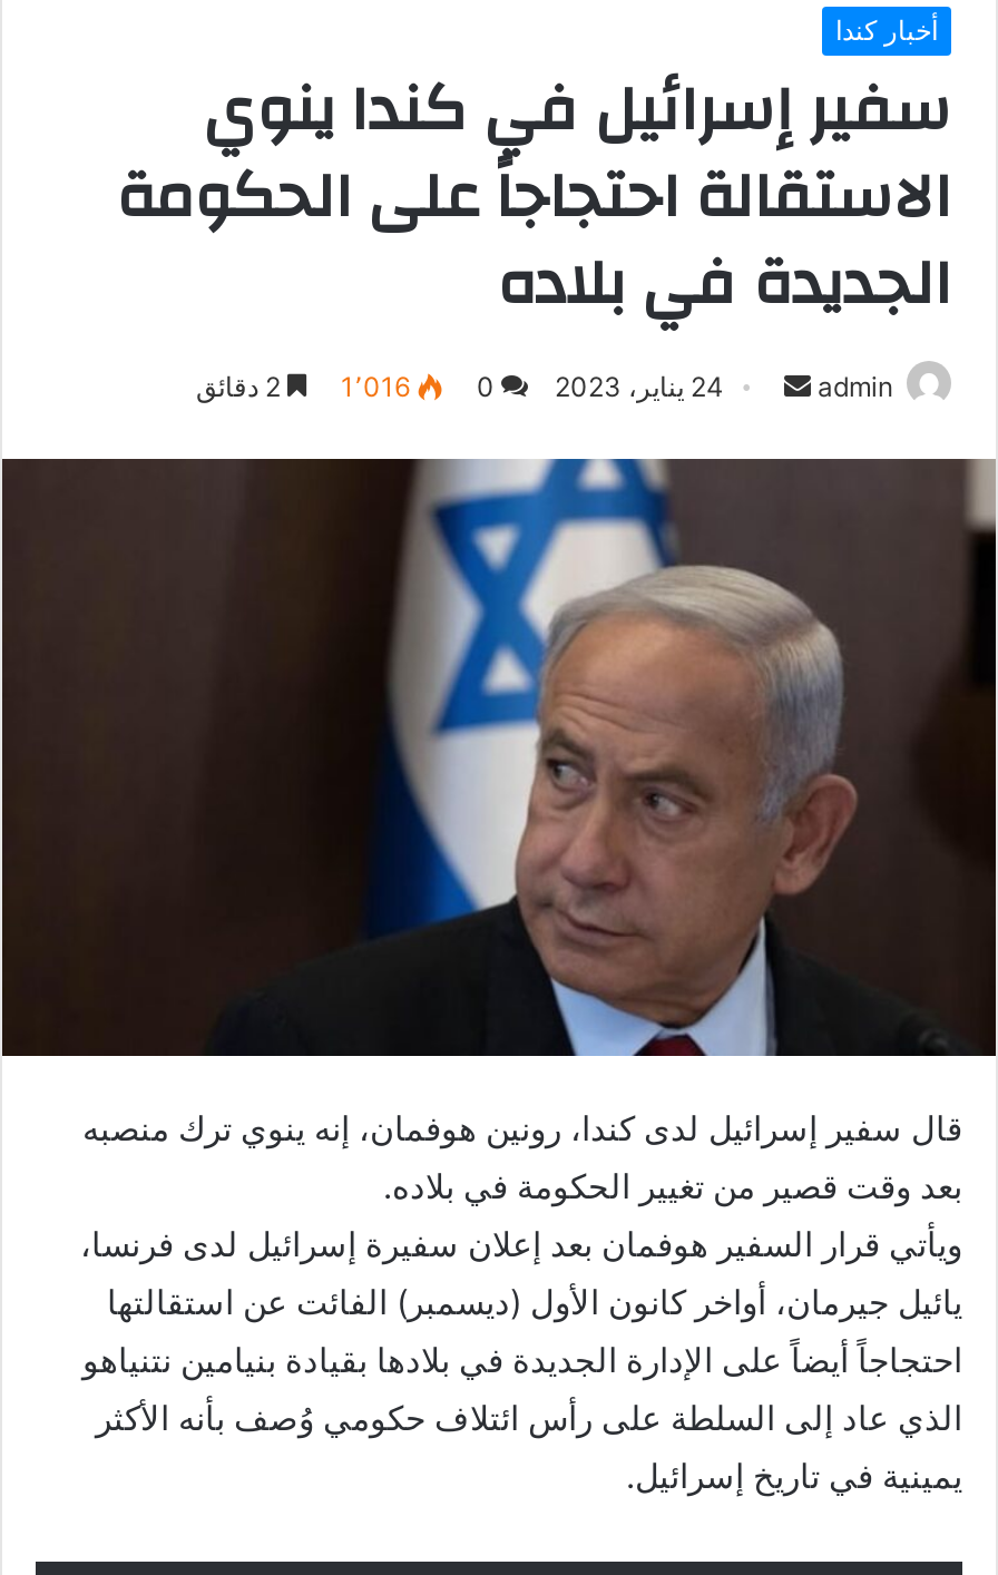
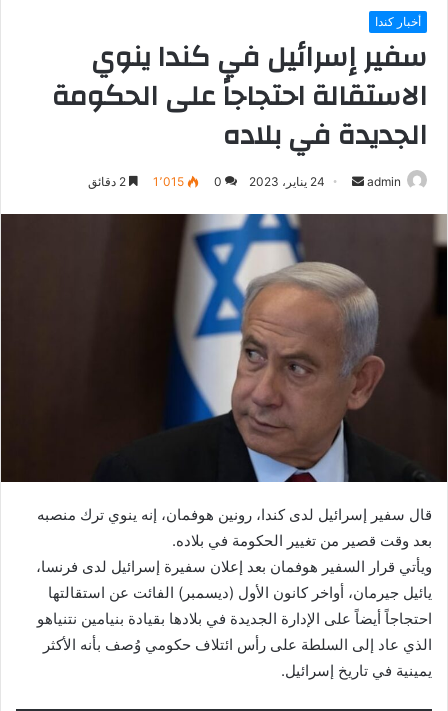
[341,369,410,402] 1٬016 -> [153,174,184,189] 1٬015

